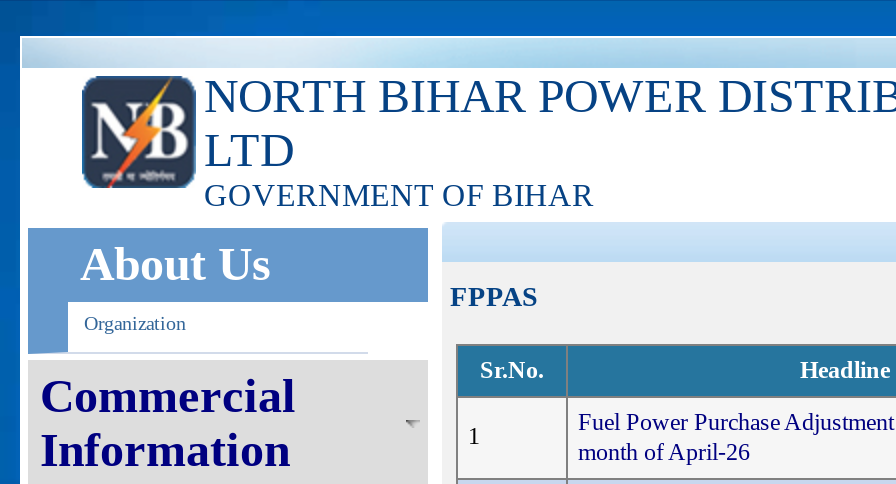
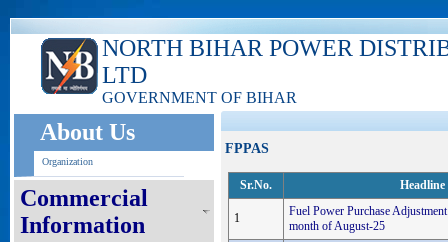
[578,438,750,466] month of April-26 -> [289,219,385,233] month of August-25

